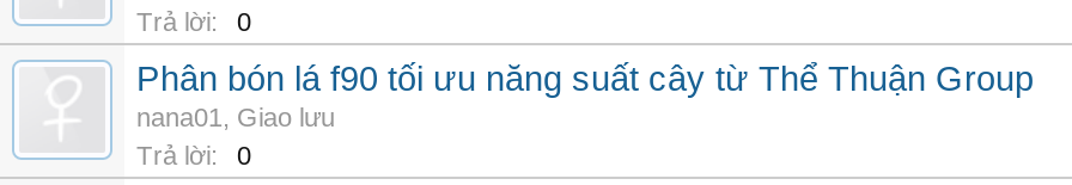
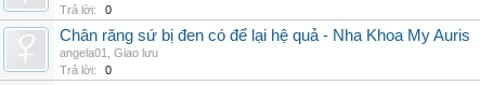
[136,60,1034,131] Phân bón lá f90 tối ưu năng suất cây từ Thể Thuận Group | nana01, Giao lưu -> [60,27,470,59] Chân răng sứ bị đen có để lại hệ quả - Nha Khoa My Auris | angela01, Giao lưu

